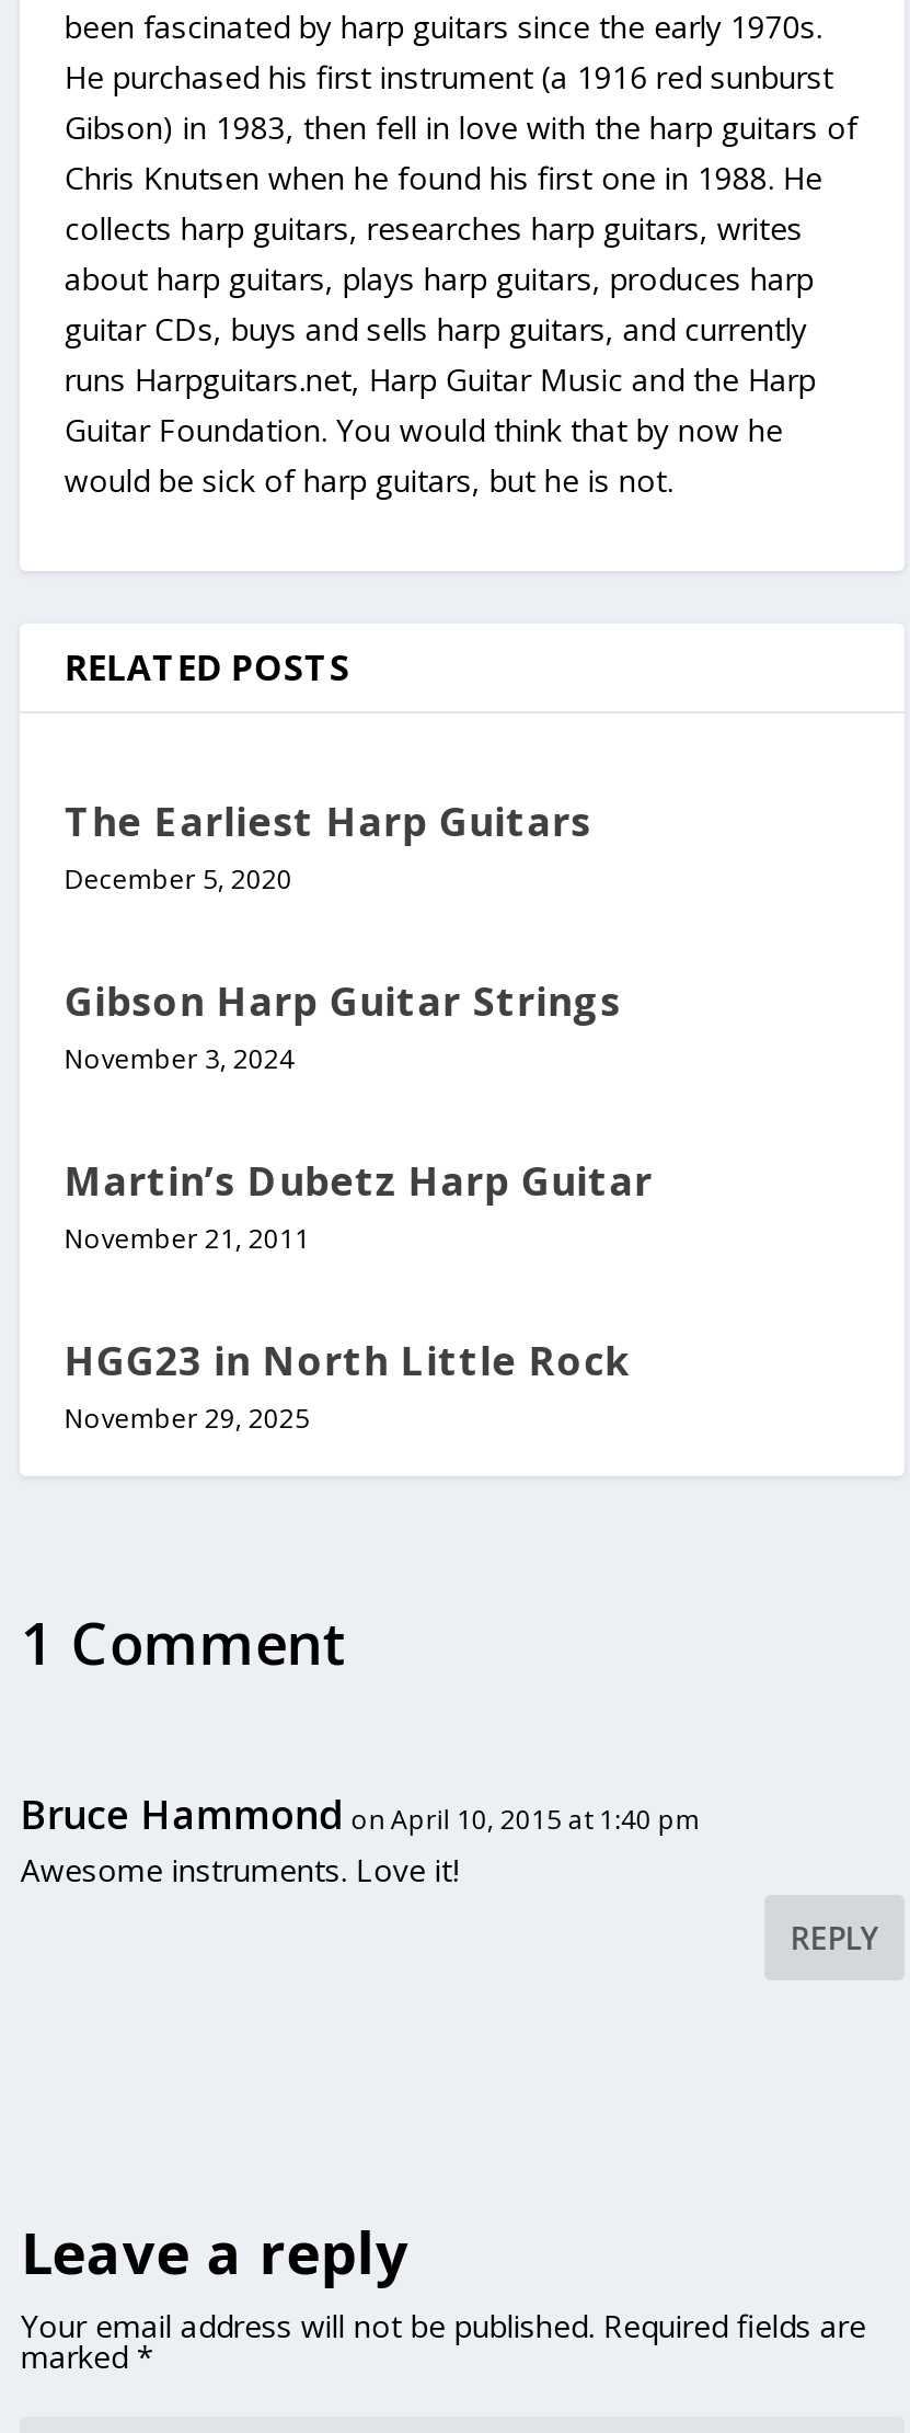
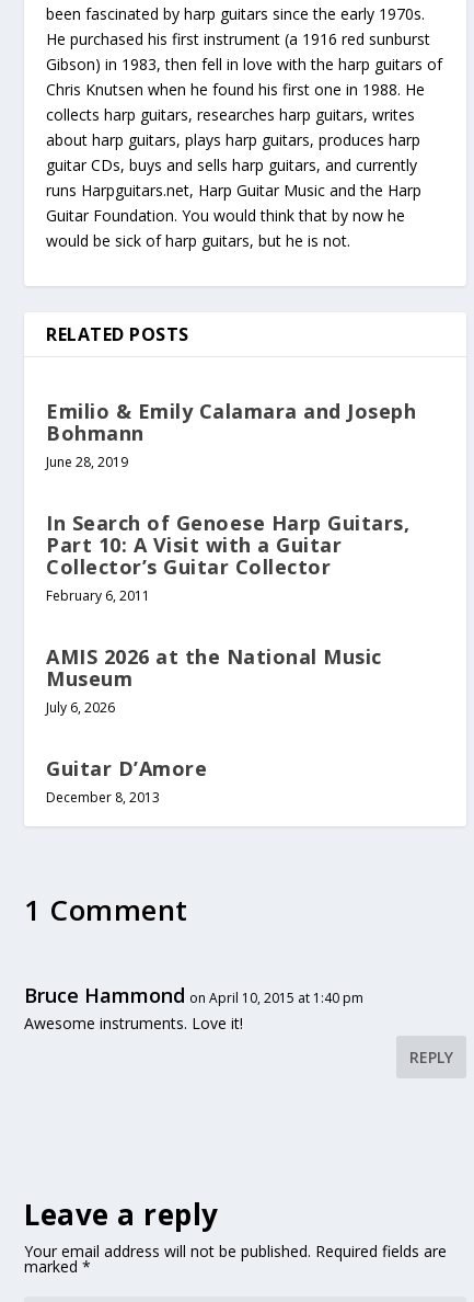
[64,795,591,898] The Earliest Harp Guitars | December 5, 2020 -> [46,397,416,471] Emilio & Emily Calamara and Joseph | Bohmann | June 28, 2019
[64,974,621,1077] Gibson Harp Guitar Strings | November 3, 2024 -> [46,509,410,604] In Search of Genoese Harp Guitars, | Part 10: A Visit with a Guitar | Collector’s Guitar Collector | February 6, 2011
[64,1154,652,1257] Martin’s Dubetz Harp Guitar | November 21, 2011 -> [46,643,382,716] AMIS 2026 at the National Music | Museum | July 6, 2026
[64,1334,629,1437] HGG23 in North Little Rock | November 29, 2025 -> [46,755,207,806] Guitar D’Amore | December 8, 2013

